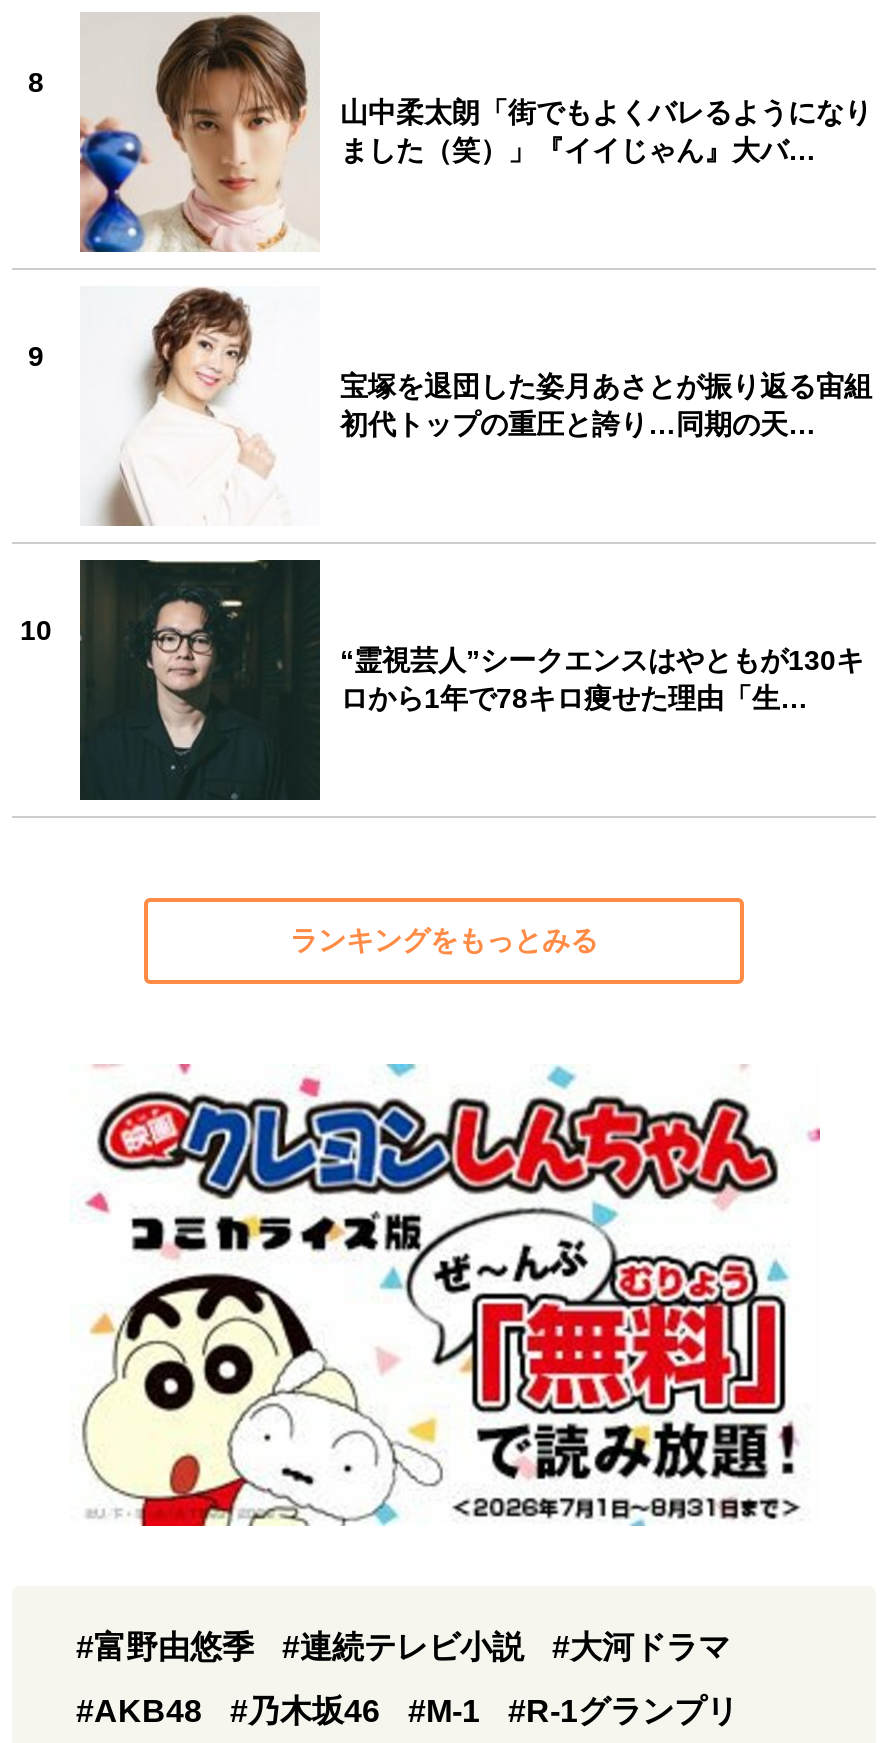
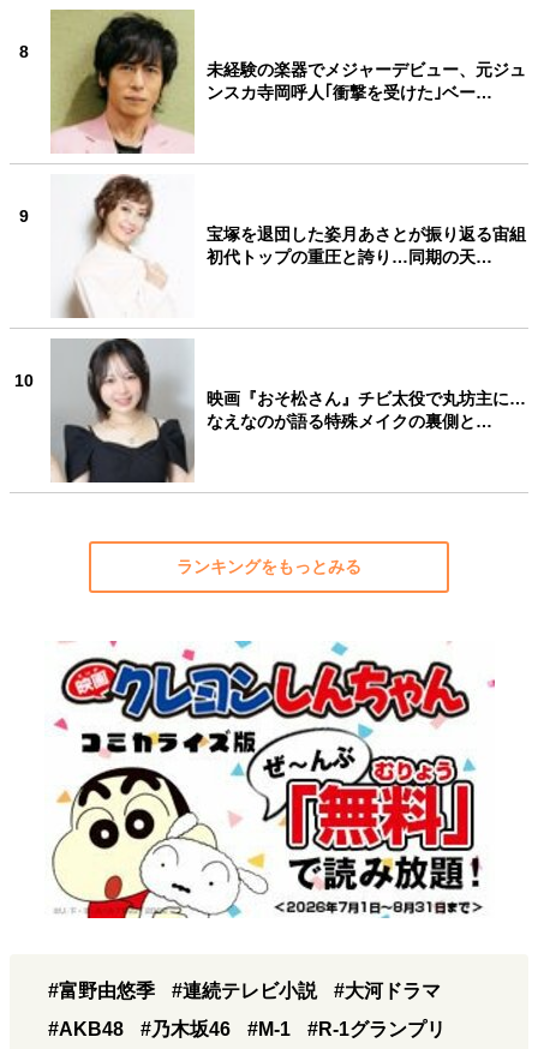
[80,14,872,254] [image] | 山中柔太朗「街でもよくバレるようになり | ました（笑）」『イイじゃん』大バ… -> [50,10,526,155] [image] | 未経験の楽器でメジャーデビュー、元ジュ | ンスカ寺岡呼人｢衝撃を受けた｣ベー…
[78,558,864,802] [image] | “霊視芸人”シークエンスはやともが130キ | ロから1年で78キロ痩せた理由「生… -> [50,338,526,482] [image] | 映画『おそ松さん』チビ太役で丸坊主に… | なえなのが語る特殊メイクの裏側と…

